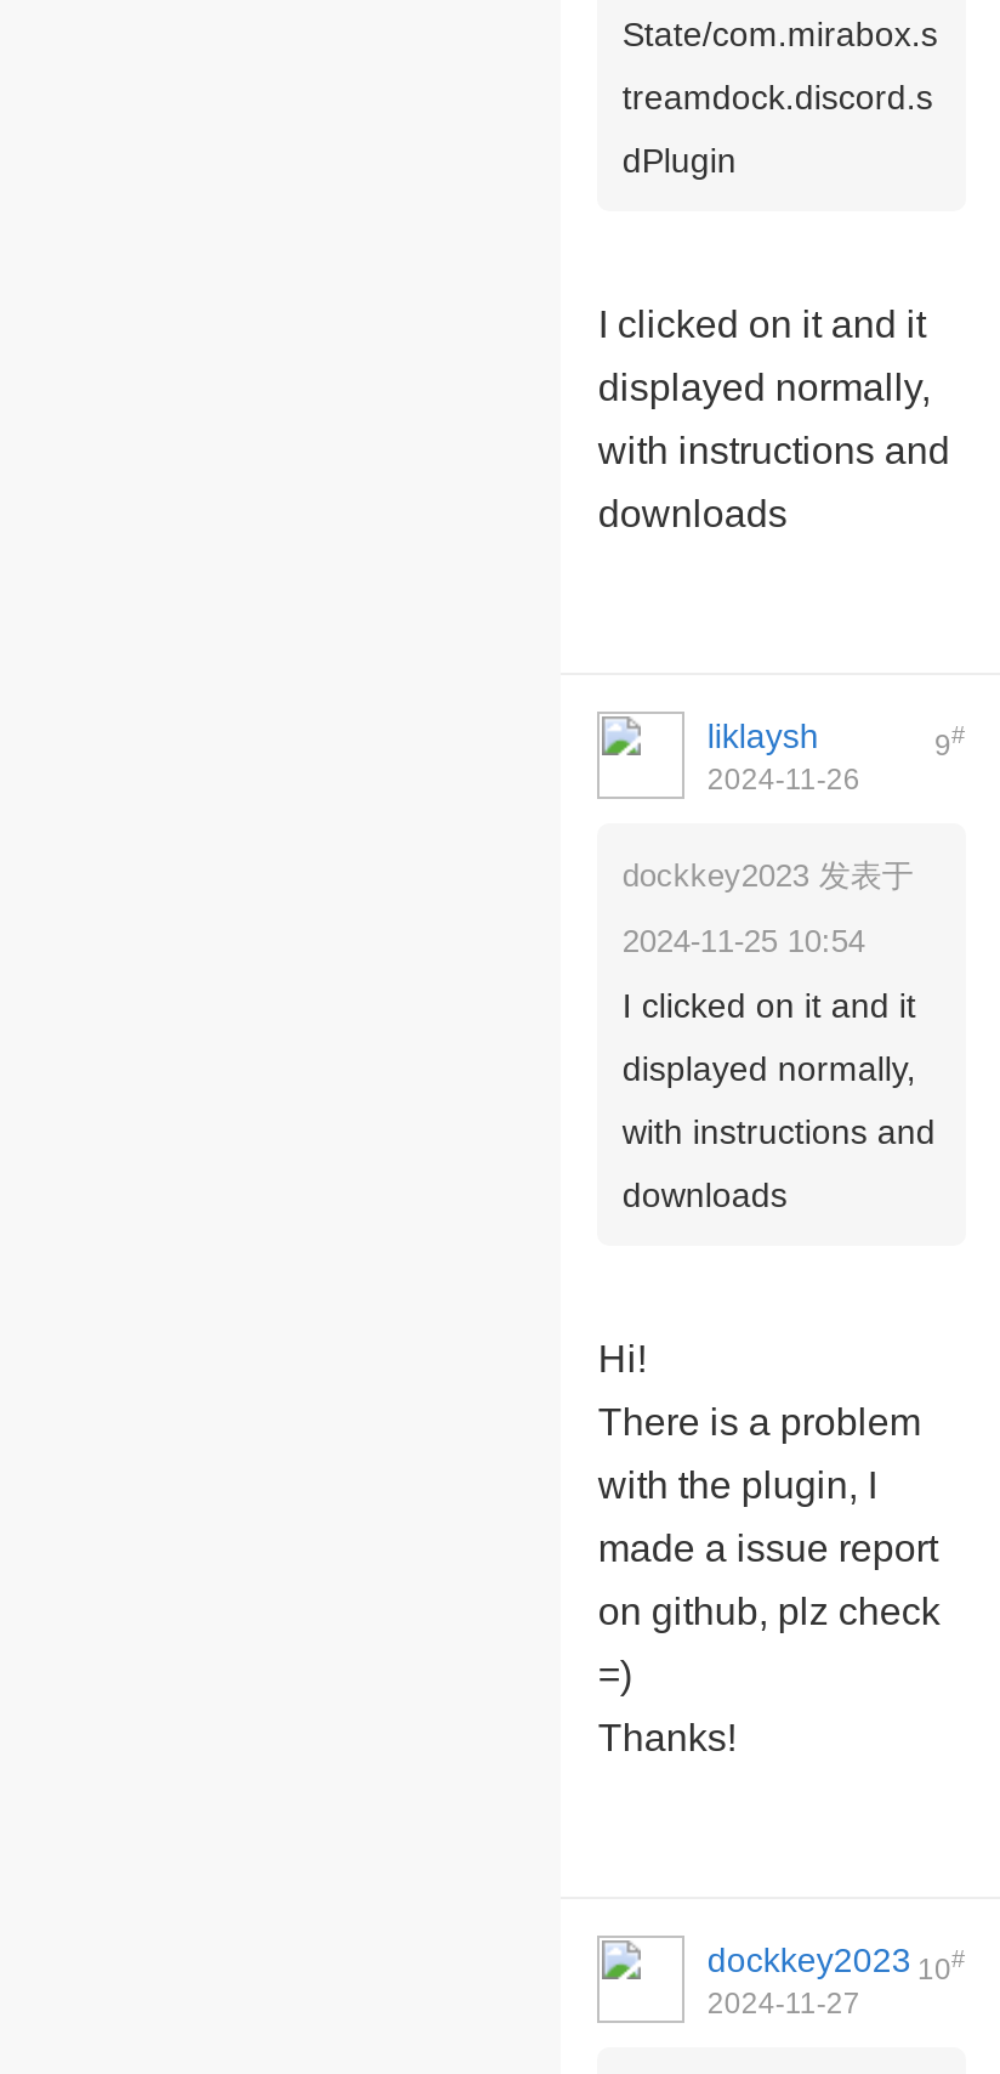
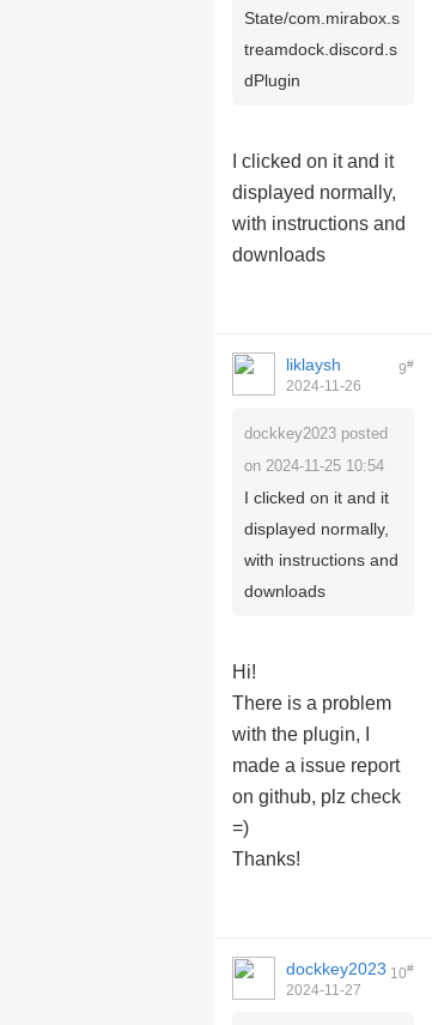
[622,857,914,894] dockkey2023 发表于 -> [245,424,388,442] dockkey2023 posted
[622,923,865,959] 2024-11-25 10:54 -> [245,457,385,475] on 2024-11-25 10:54

